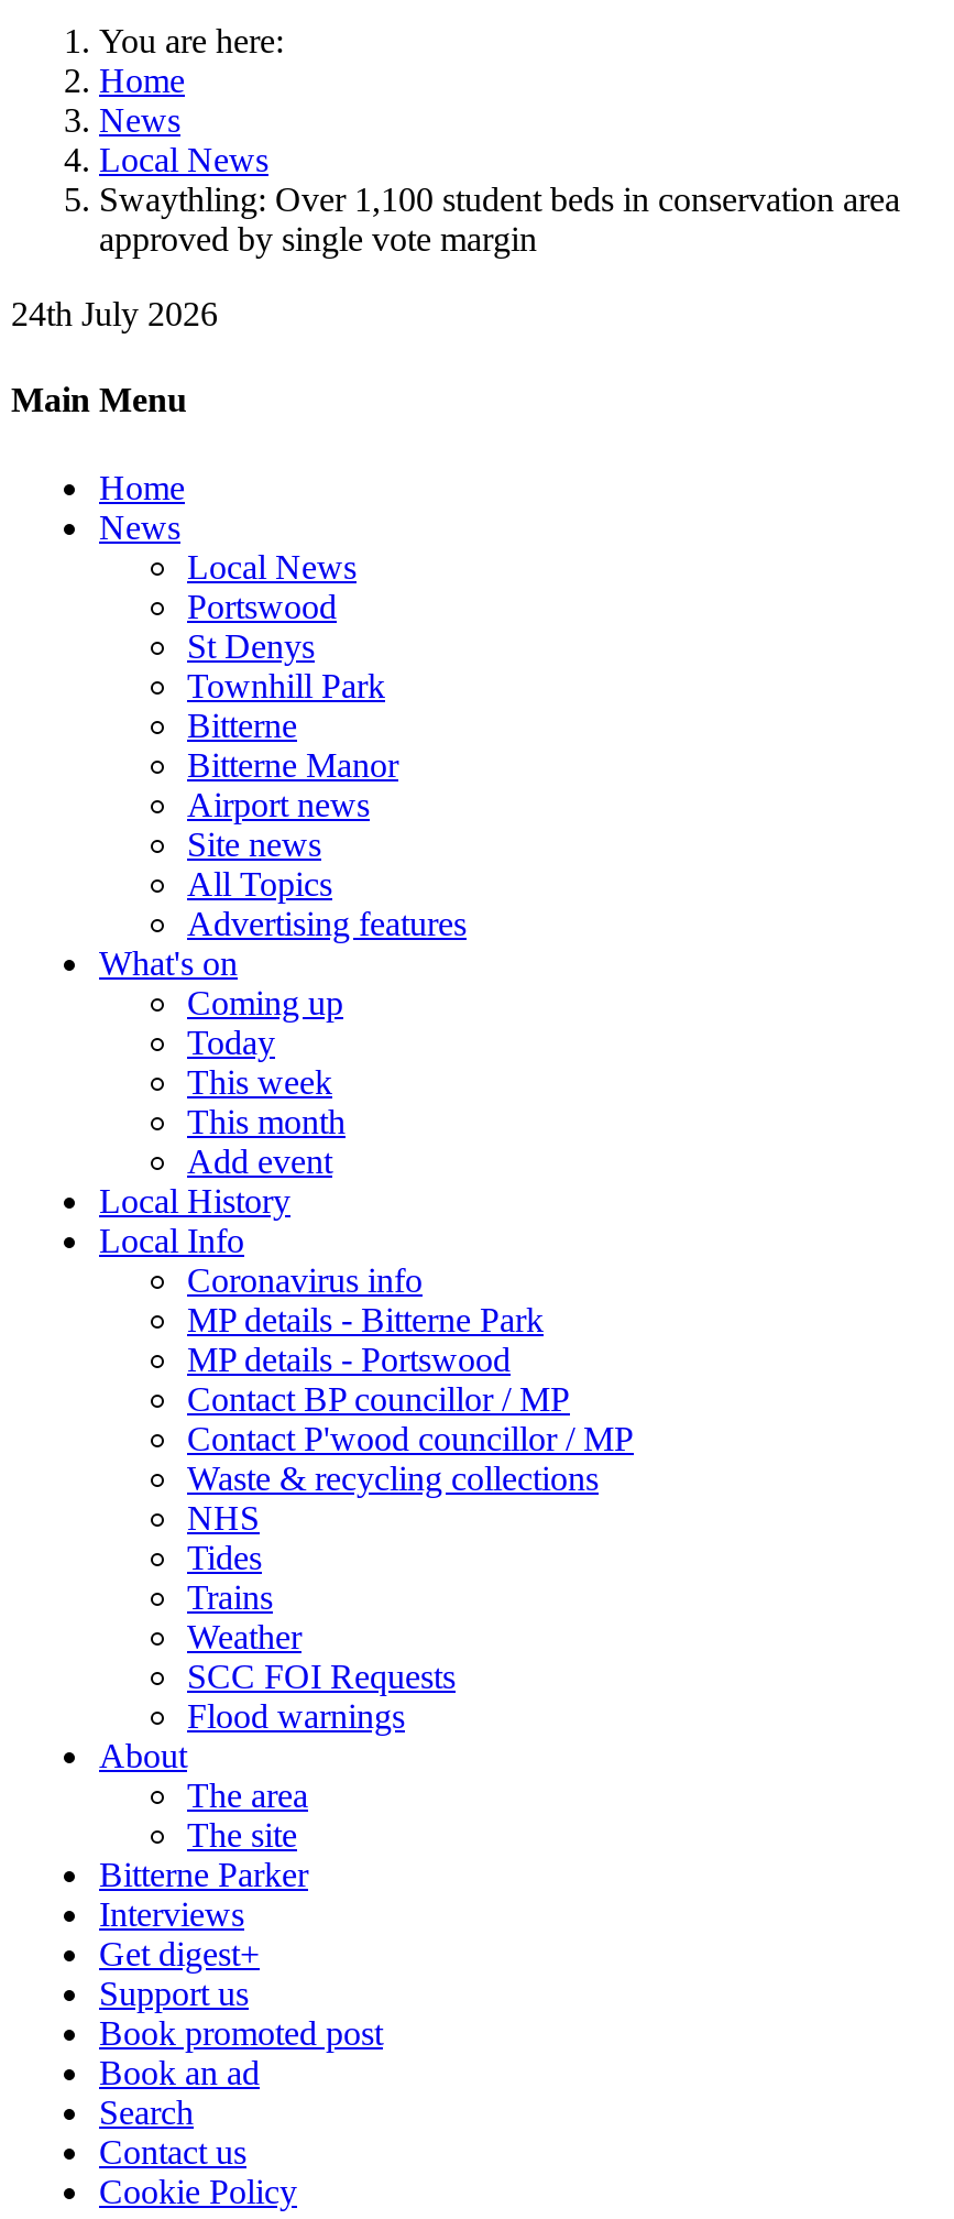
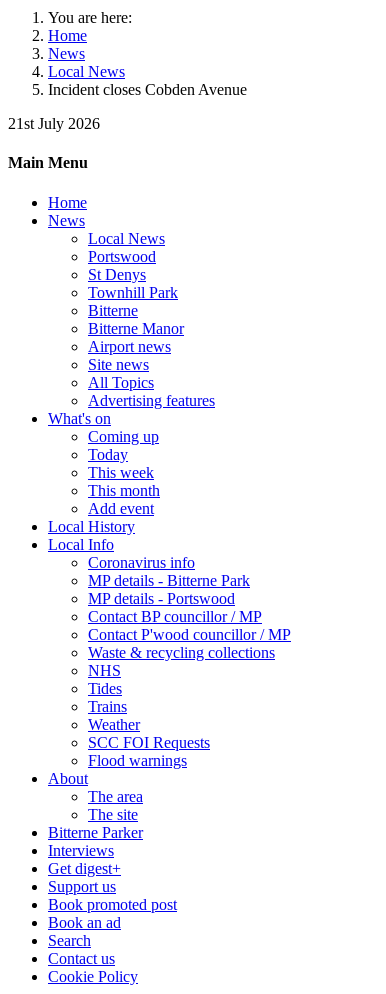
[99,181,900,258] Swaythling: Over 1,100 student beds in conservation area | approved by single vote margin -> [48,81,247,98] Incident closes Cobden Avenue
[11,295,218,332] 24th July 2026 -> [8,115,100,132] 21st July 2026

